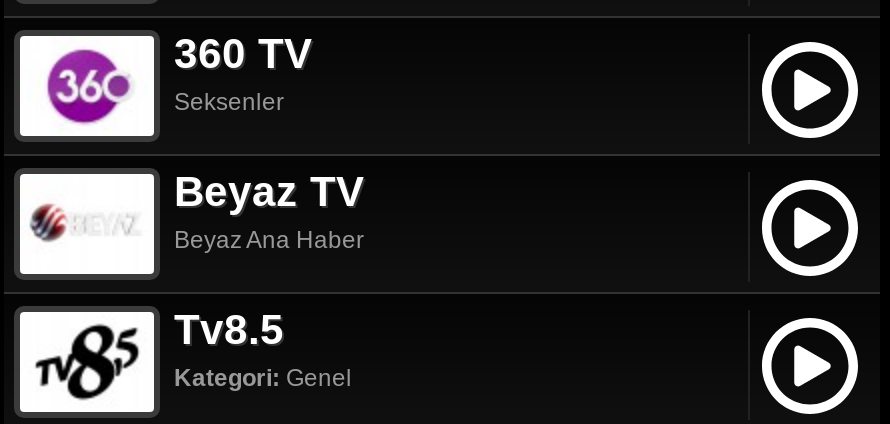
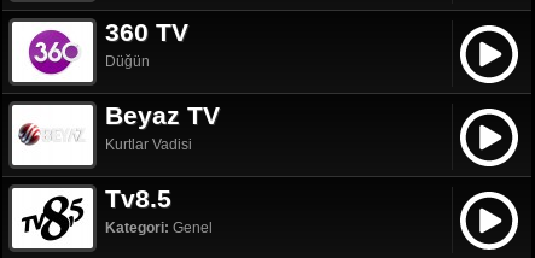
[174,88,284,116] Seksenler -> [105,53,150,70] Düğün
[174,226,364,254] Beyaz Ana Haber -> [105,136,192,153] Kurtlar Vadisi

